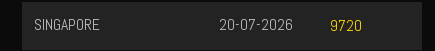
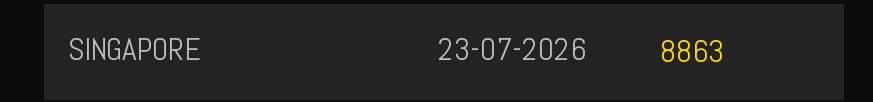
[219,15,293,35] 20-07-2026 -> [438,30,586,70] 23-07-2026
[330,15,362,35] 9720 -> [660,31,724,71] 8863

